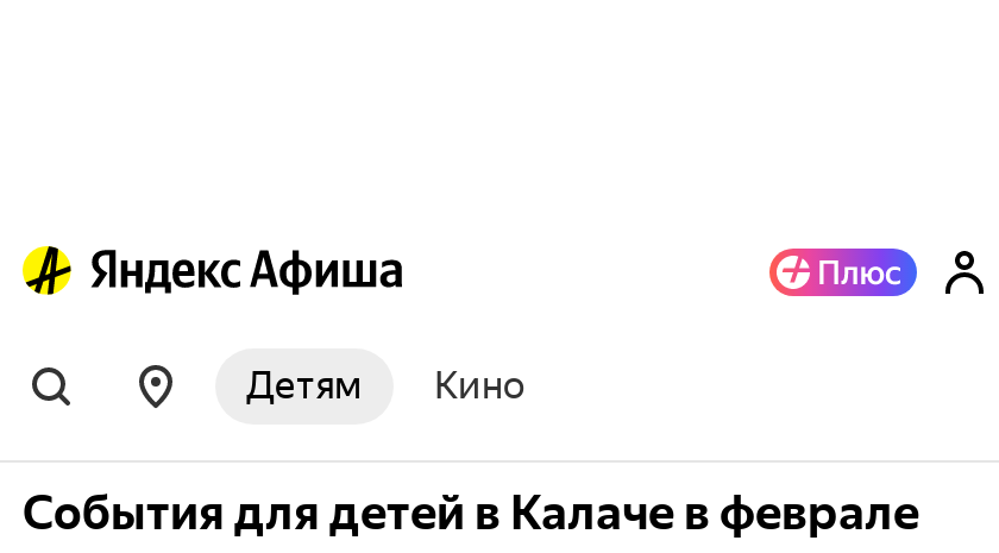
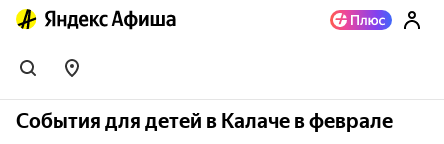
[246,363,524,408] Детям | Кино -> none

